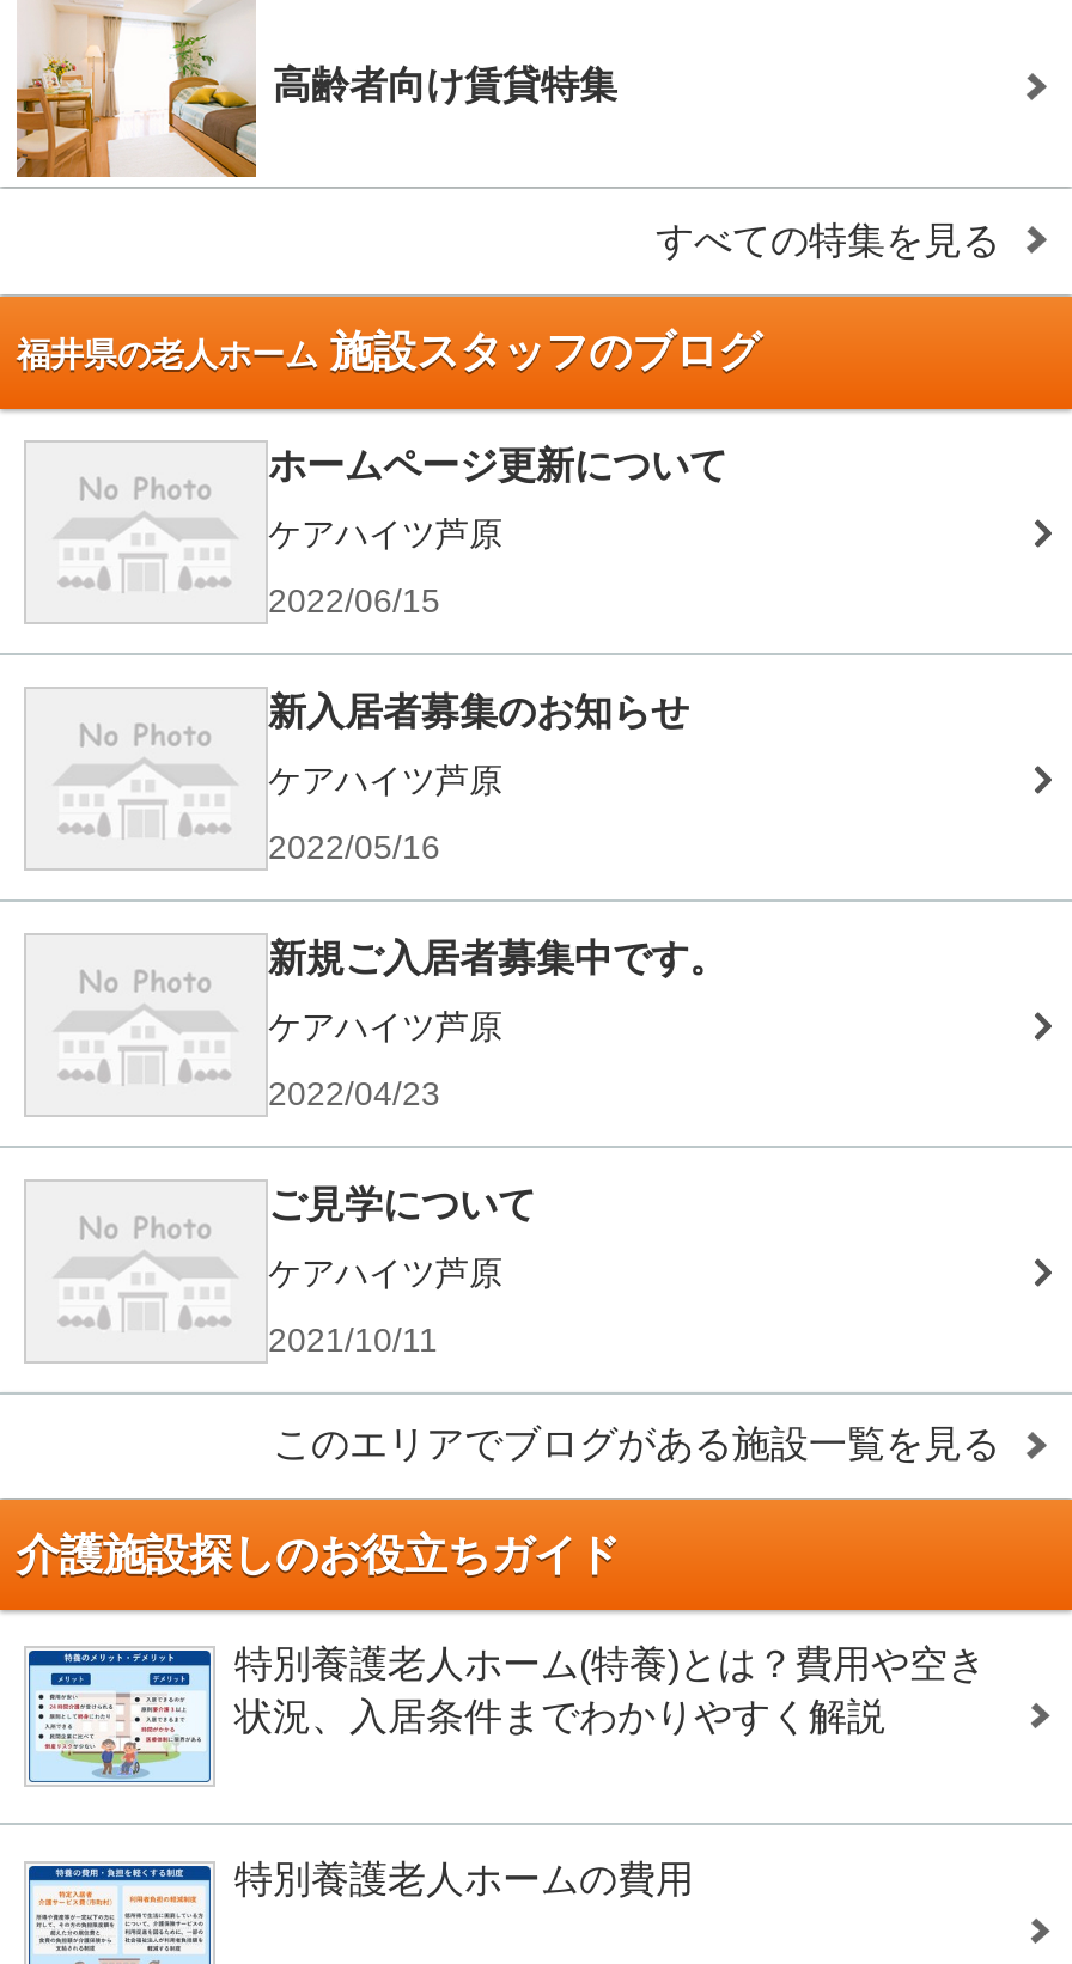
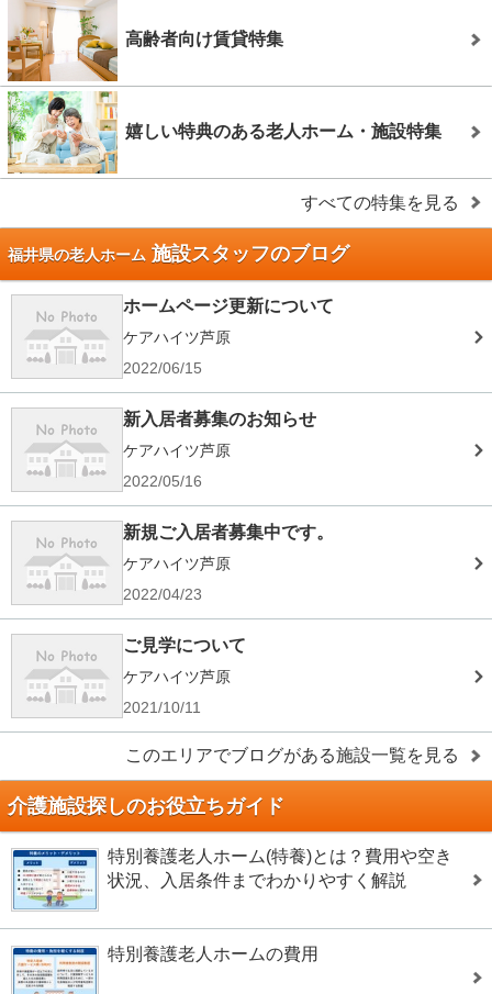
none -> [8,90,441,175] [image] | 嬉しい特典のある老人ホーム・施設特集

